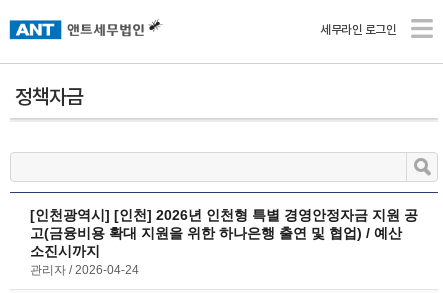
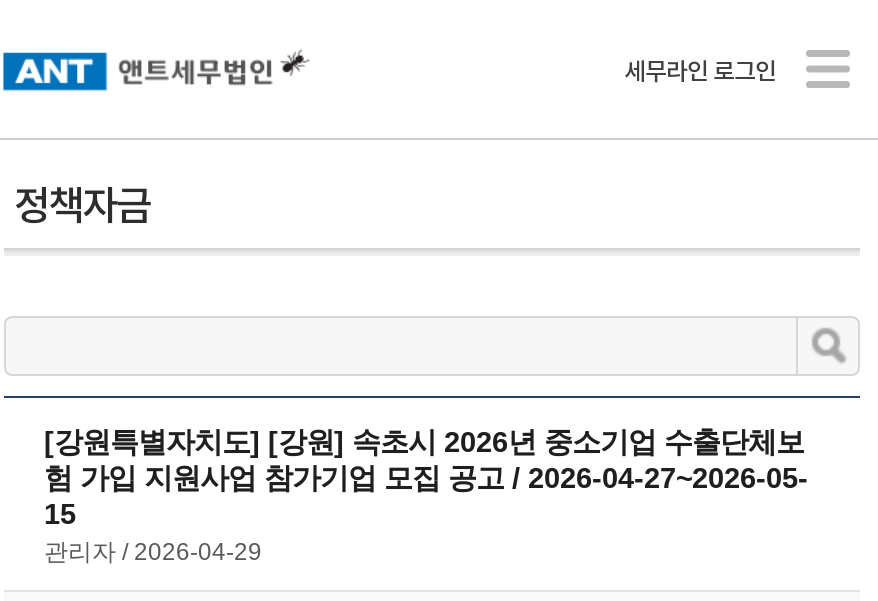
[30,207,418,259] [인천광역시] [인천] 2026년 인천형 특별 경영안정자금 지원 공 | 고(금융비용 확대 지원을 위한 하나은행 출연 및 협업) / 예산 | 소진시까지 -> [44,426,808,530] [강원특별자치도] [강원] 속초시 2026년 중소기업 수출단체보 | 험 가입 지원사업 참가기업 모집 공고 / 2026-04-27~2026-05- | 15
[30,263,139,277] 관리자 2026-04-24 -> [44,538,262,566] 관리자 2026-04-29

